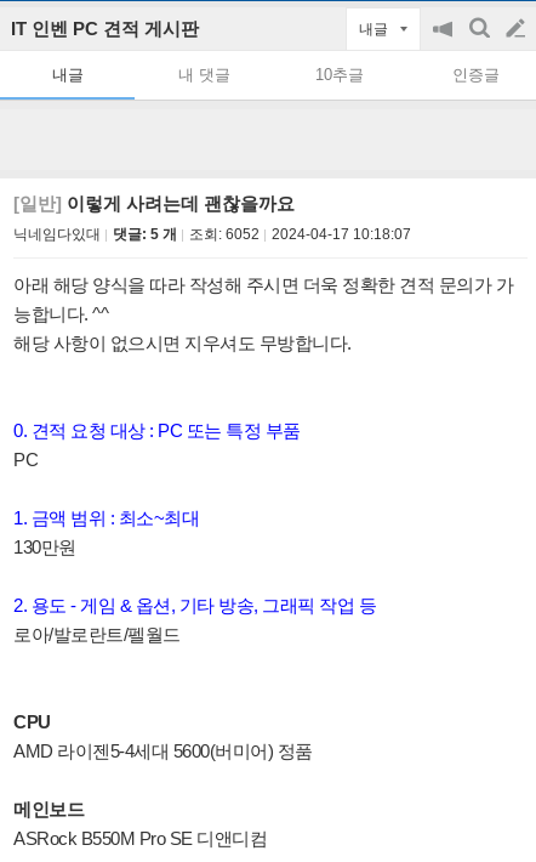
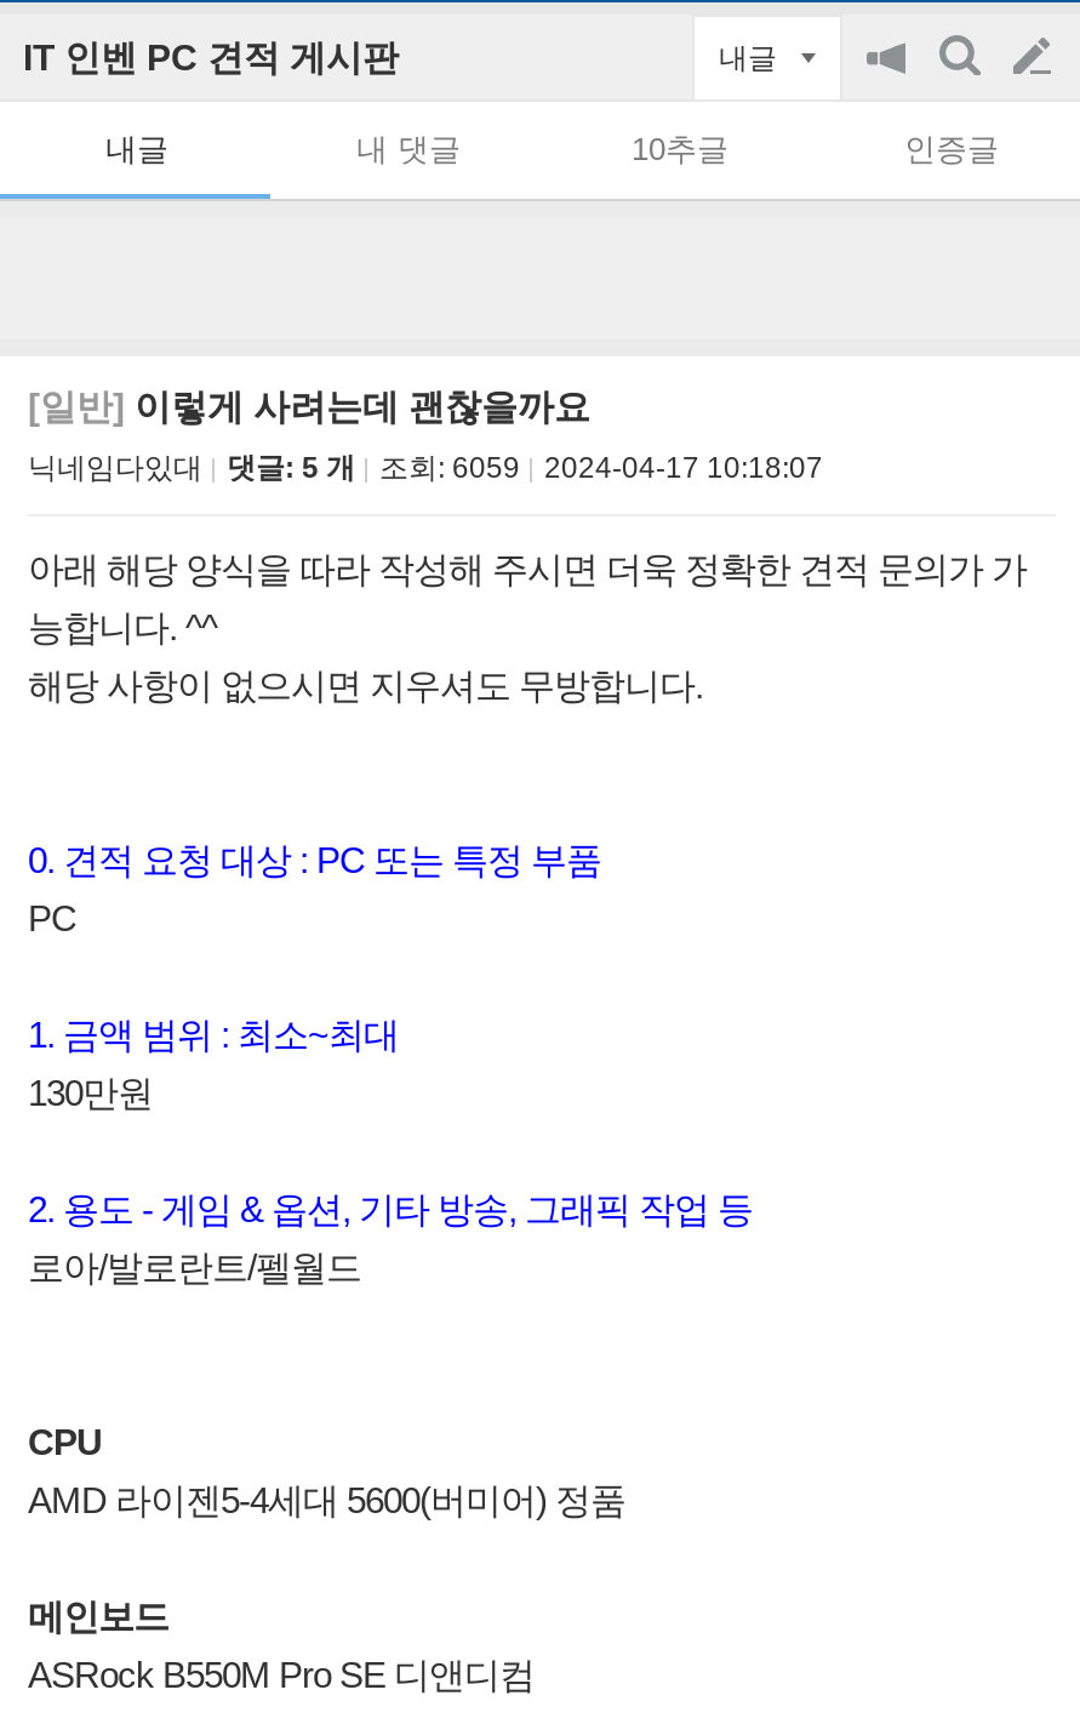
[13,226,411,243] 닉네임다있대 댓글: 5 개 조회: 6052 2024-04-17 10:18:07 -> [28,451,823,485] 닉네임다있대 댓글: 5 개 조회: 6059 2024-04-17 10:18:07

